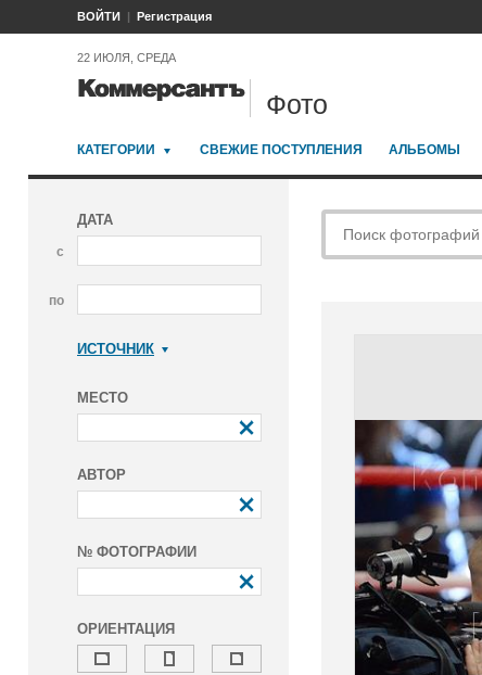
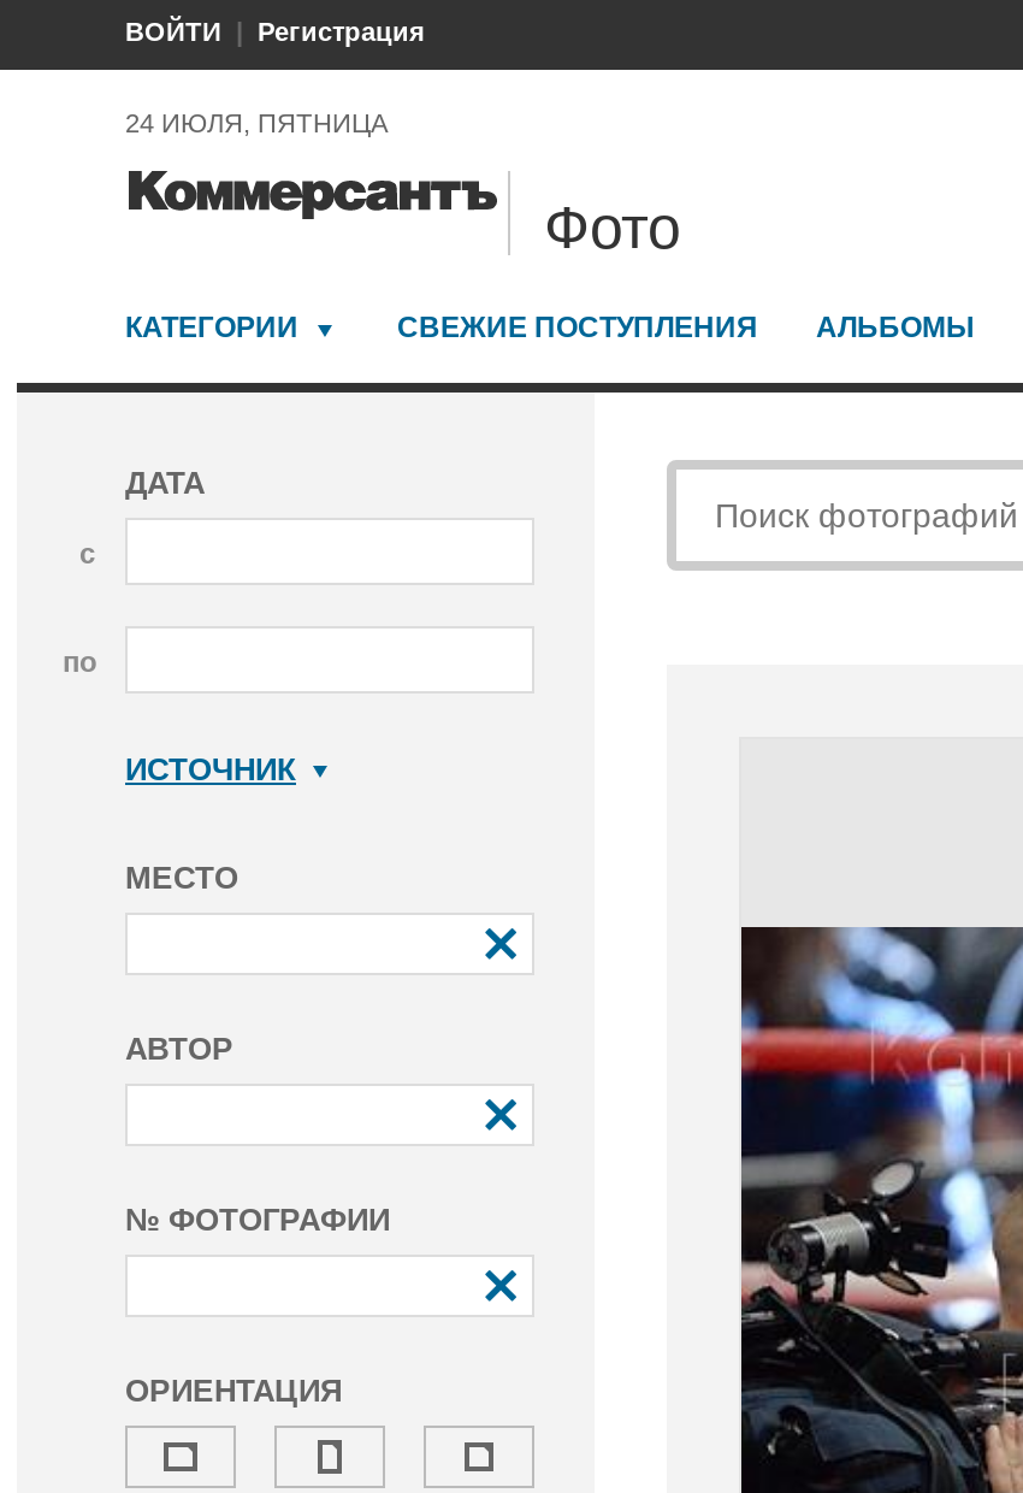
[77,51,176,64] 22 ИЮЛЯ, СРЕДА -> [125,108,388,137] 24 ИЮЛЯ, ПЯТНИЦА

